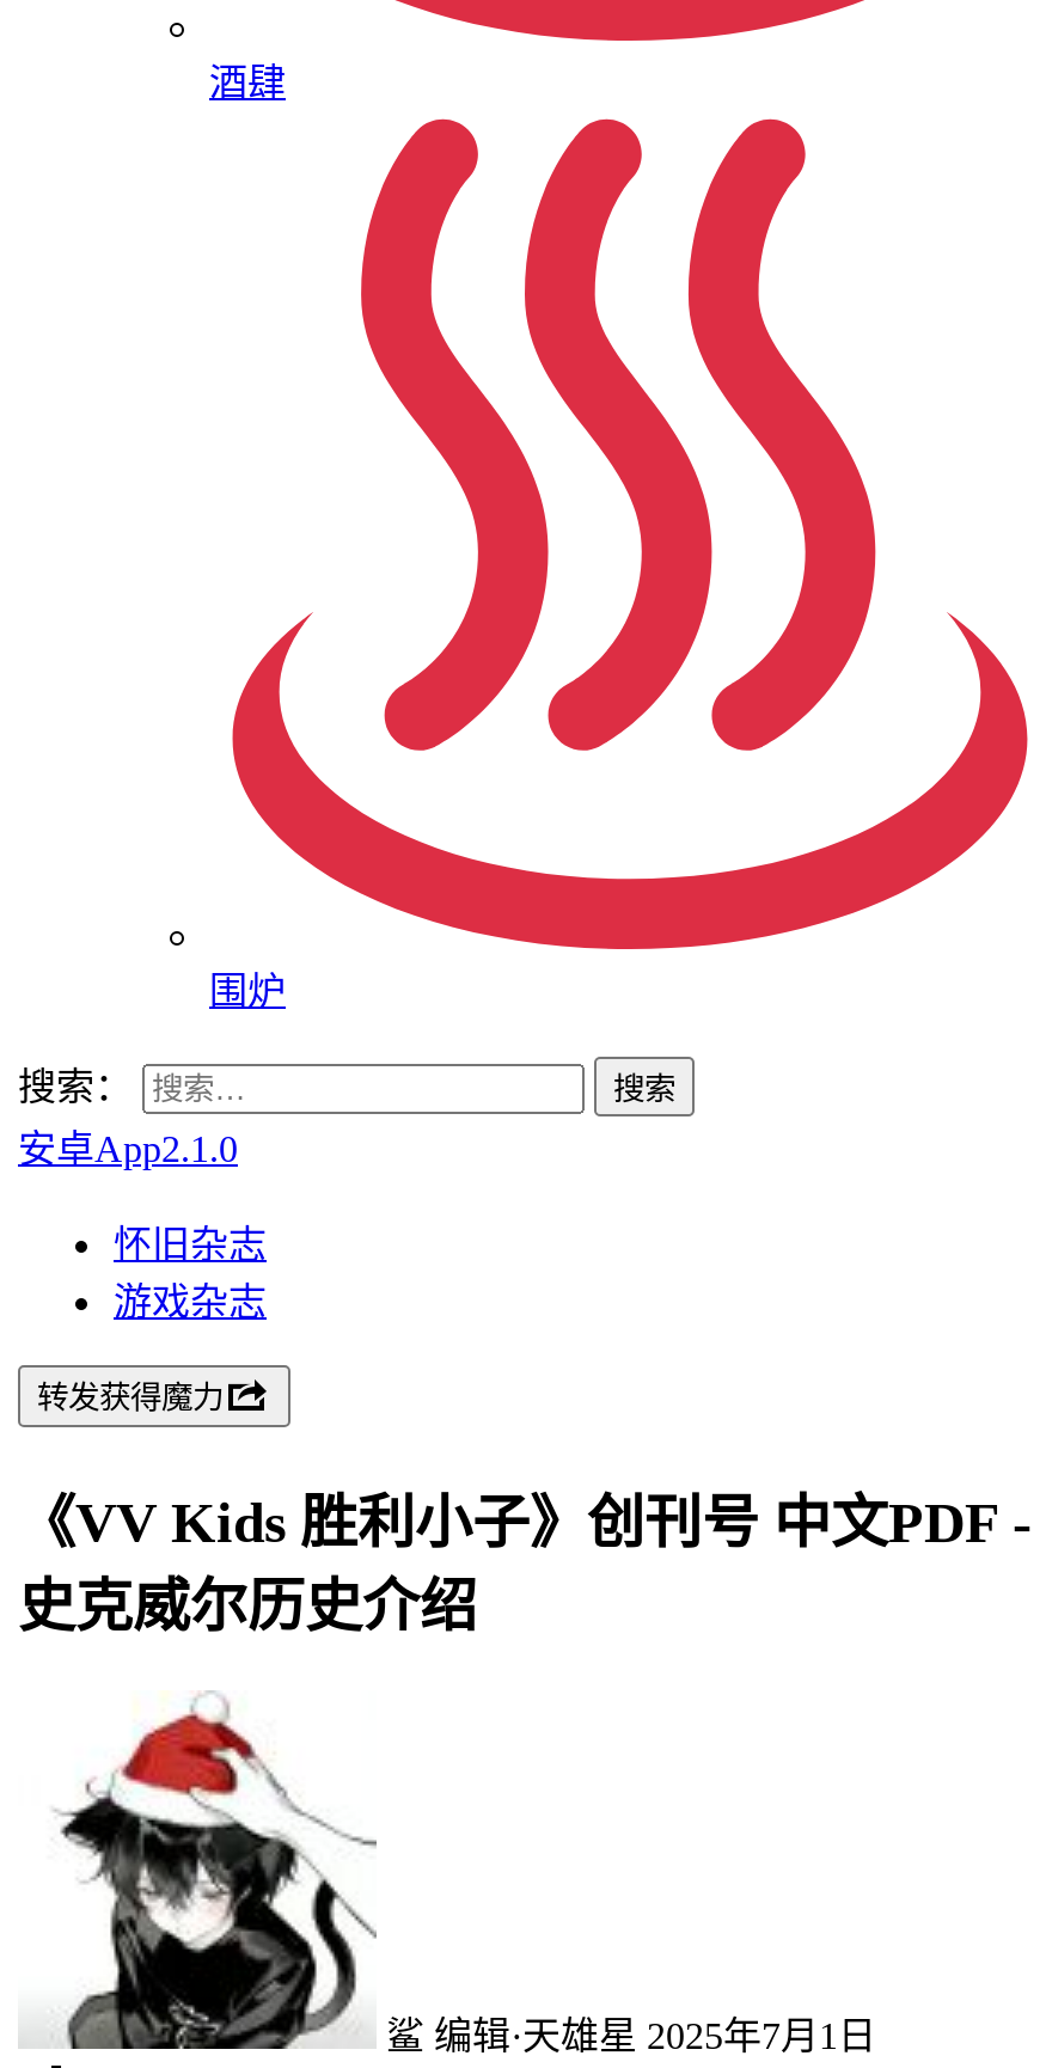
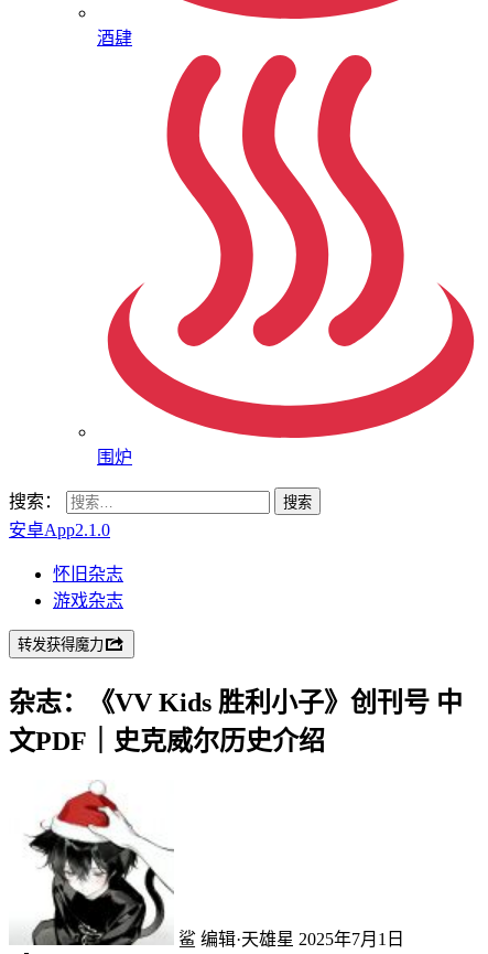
[18,1492,1032,1637] 《VV Kids 胜利小子》创刊号 中文PDF - | 史克威尔历史介绍 -> [9,688,463,755] 杂志：《VV Kids 胜利小子》创刊号 中 | 文PDF｜史克威尔历史介绍

